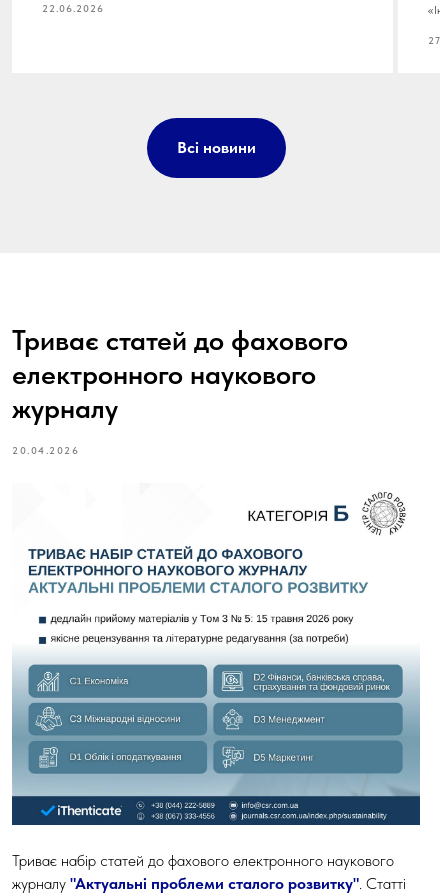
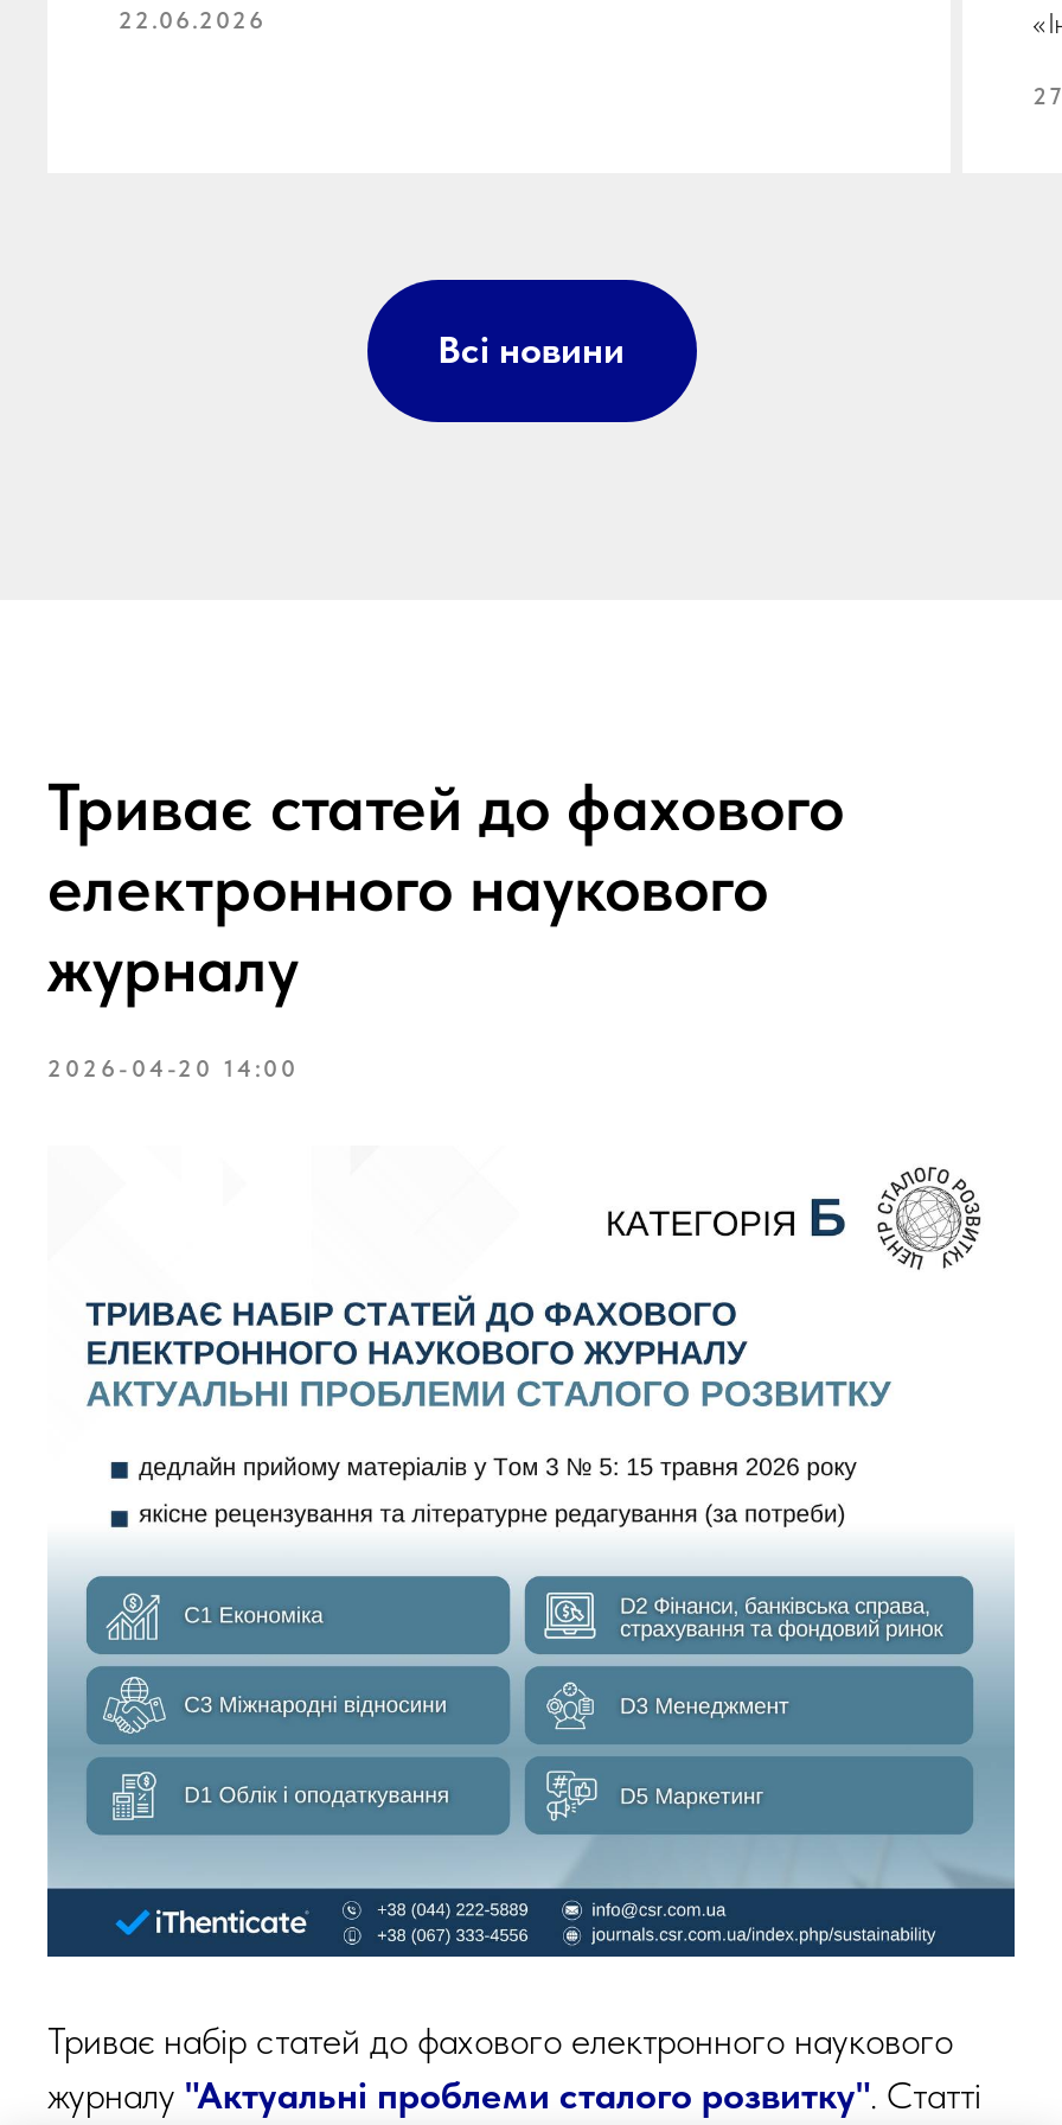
[12,444,79,456] 20.04.2026 -> [47,1053,299,1081] 2026-04-20 14:00

